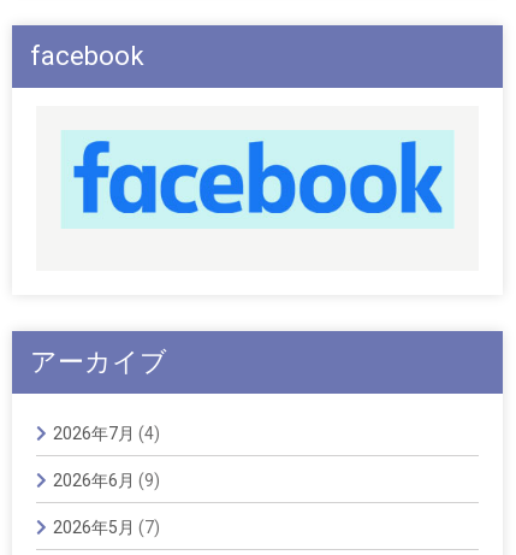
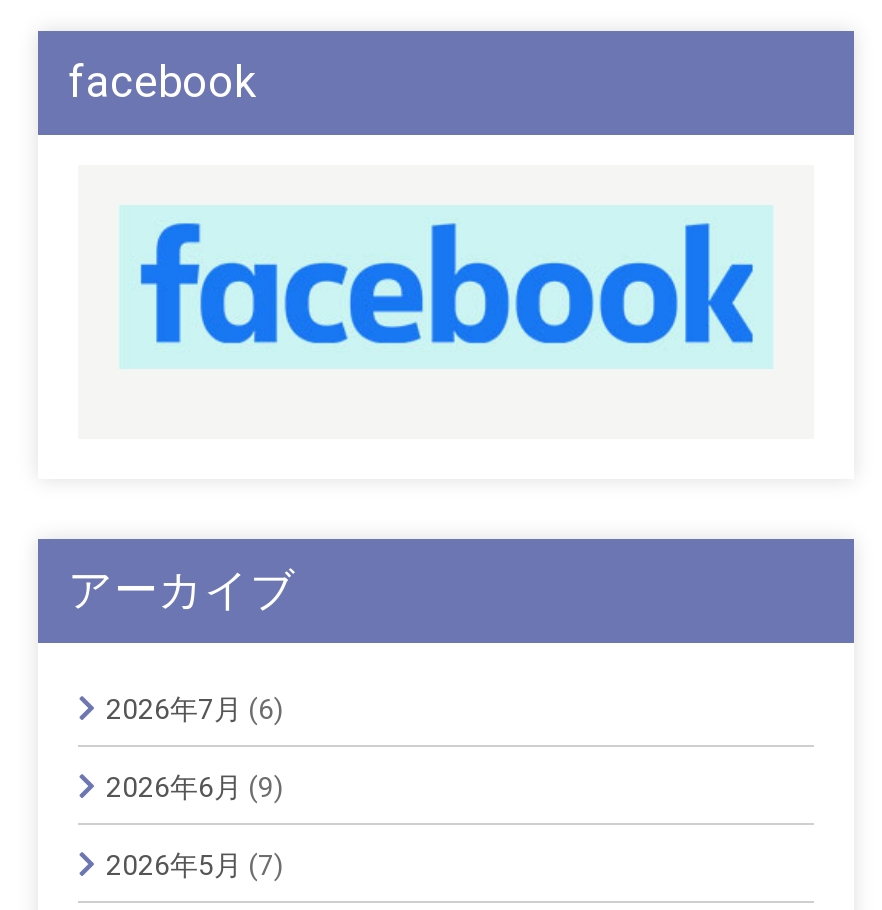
[53,424,160,443] 2026年7月(4) -> [106,693,284,725] 2026年7月(6)

